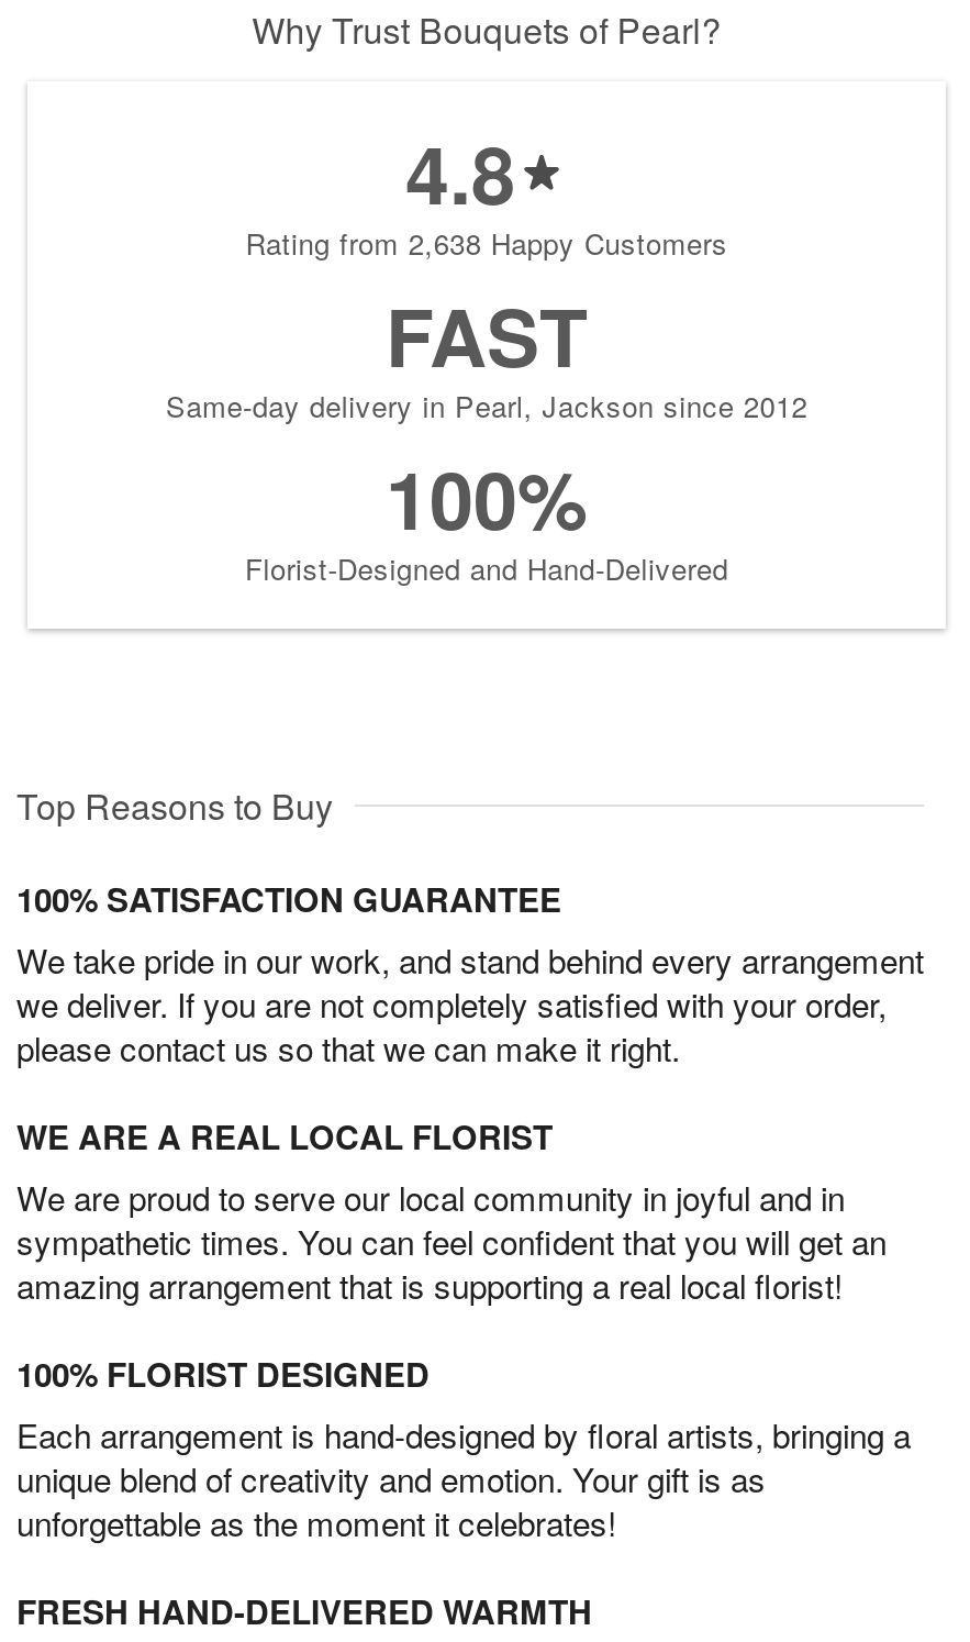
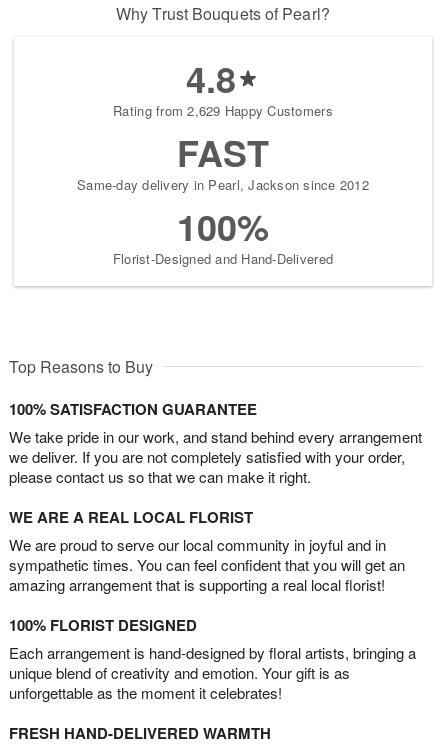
[245,223,728,265] Rating from 2,638 Happy Customers -> [113,101,333,120] Rating from 2,629 Happy Customers

